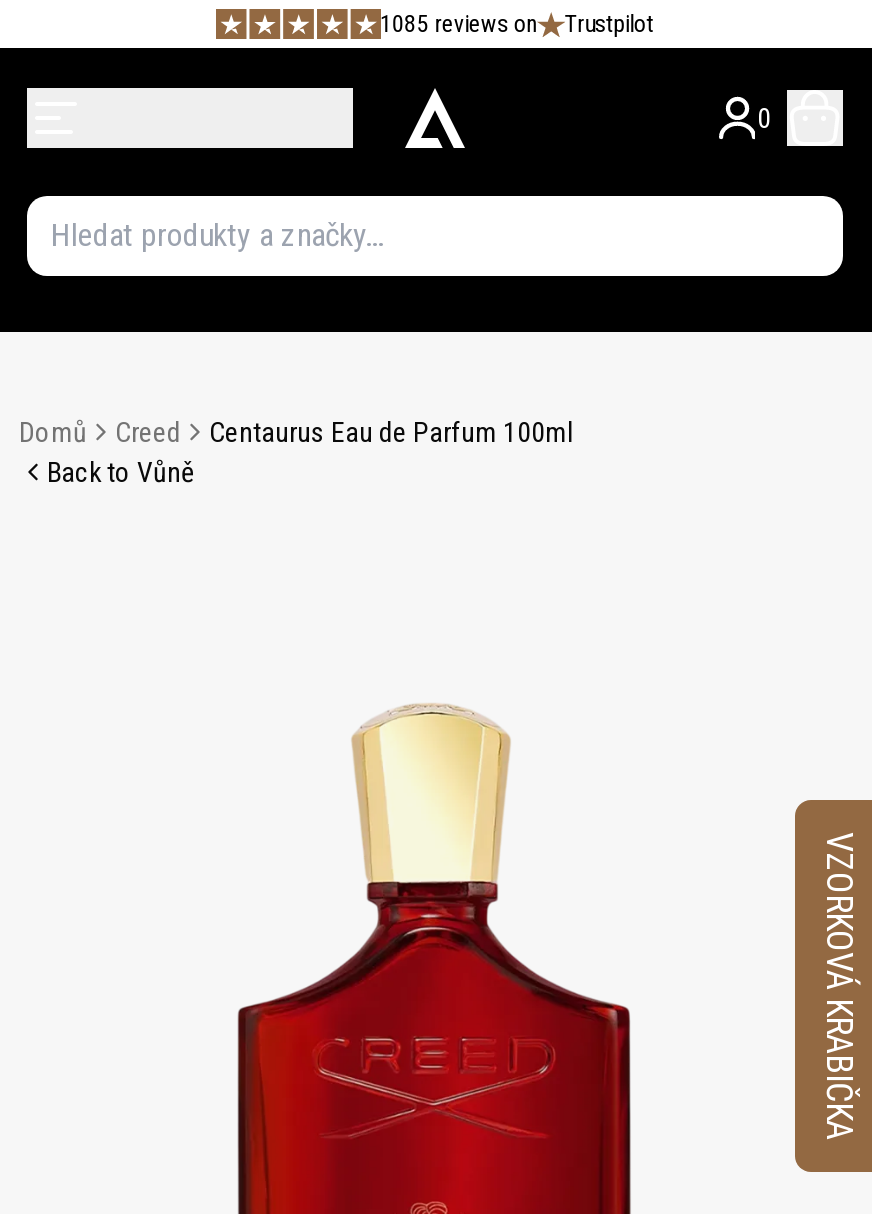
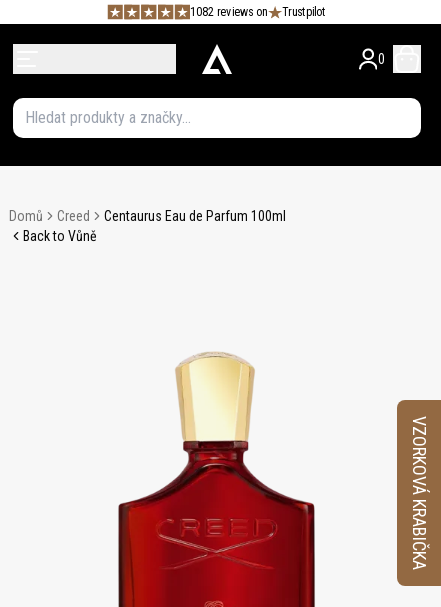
[380,9,653,38] 1085 reviews on Trustpilot -> [190,4,326,19] 1082 reviews on Trustpilot

